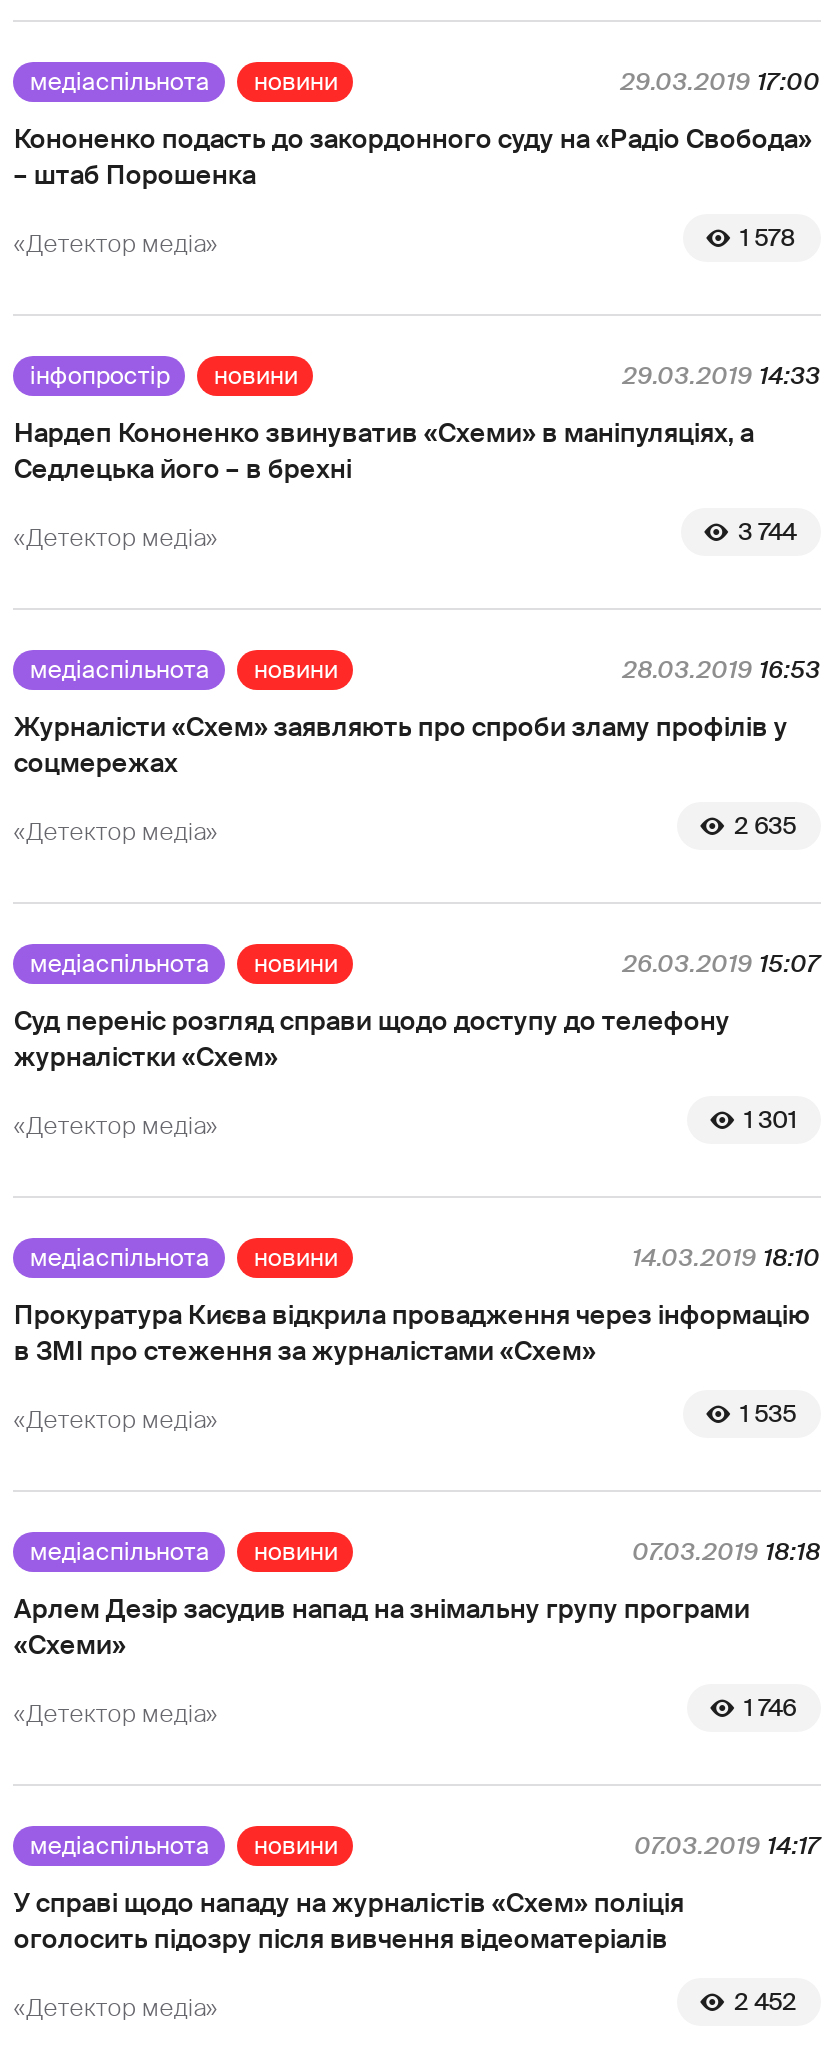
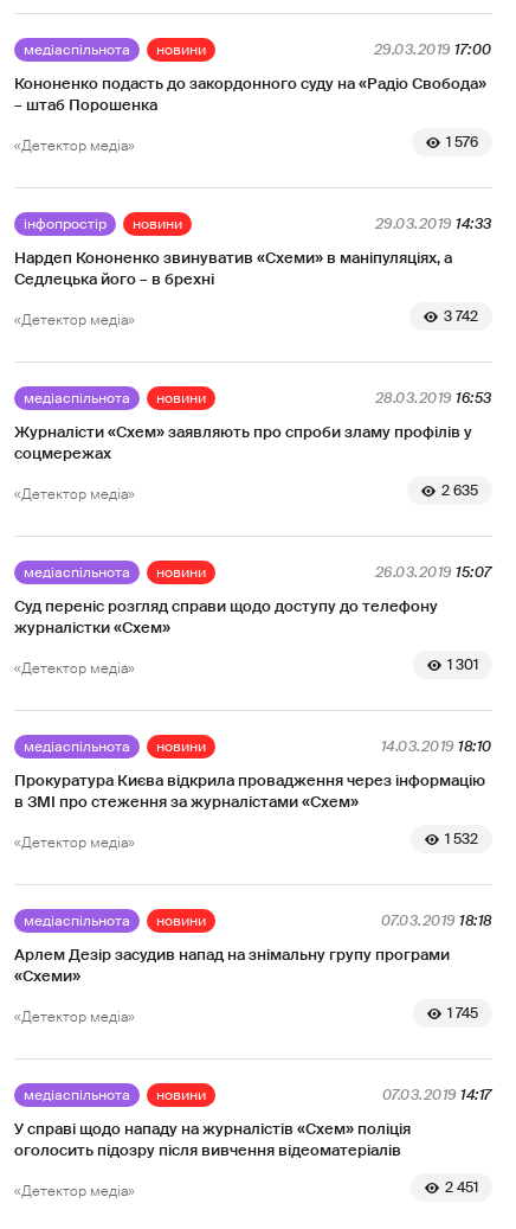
[740,222,796,254] 1 578 -> [446,133,478,152] 1 576
[738,516,796,548] 3 744 -> [443,307,478,326] 3 742
[740,1398,796,1430] 1 535 -> [445,830,478,849] 1 532
[744,1692,796,1724] 1 746 -> [447,1004,478,1023] 1 745
[734,1986,796,2018] 2 452 -> [445,1178,478,1197] 2 451

